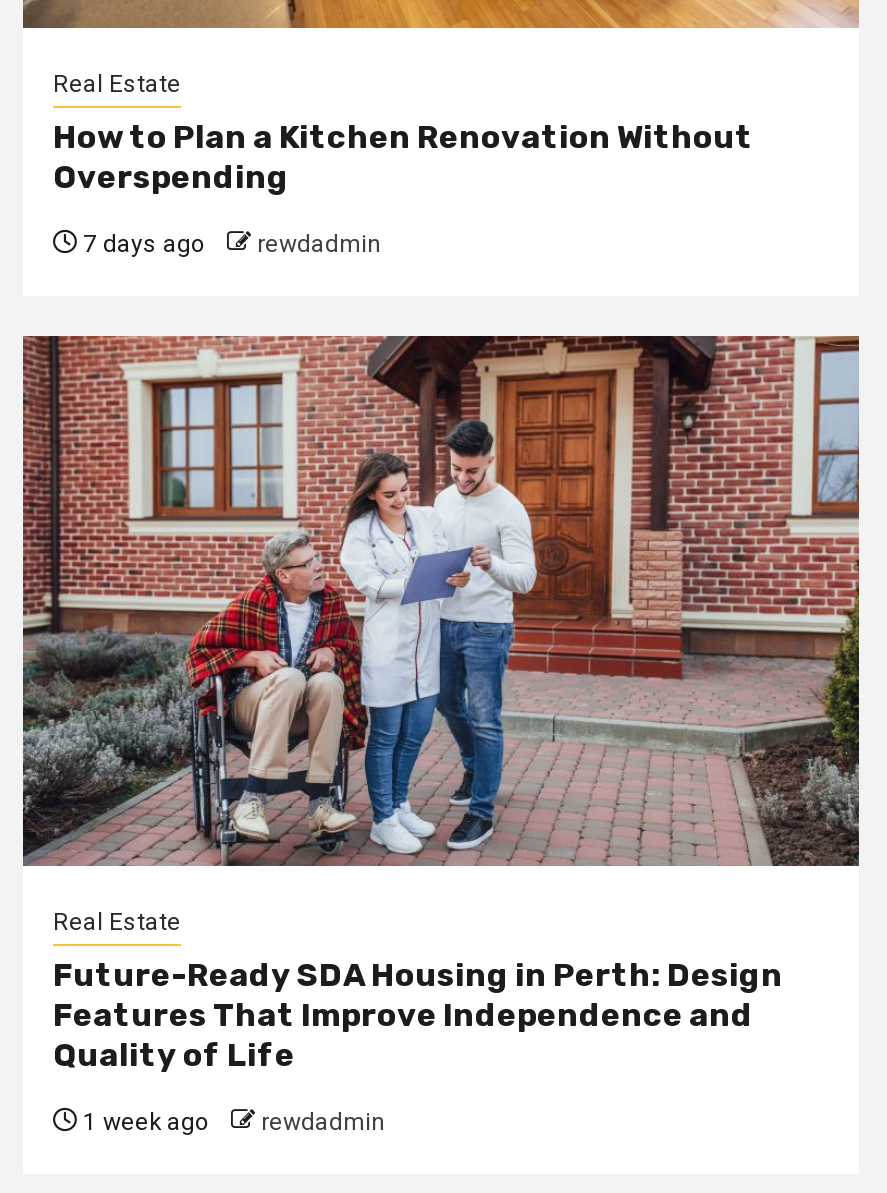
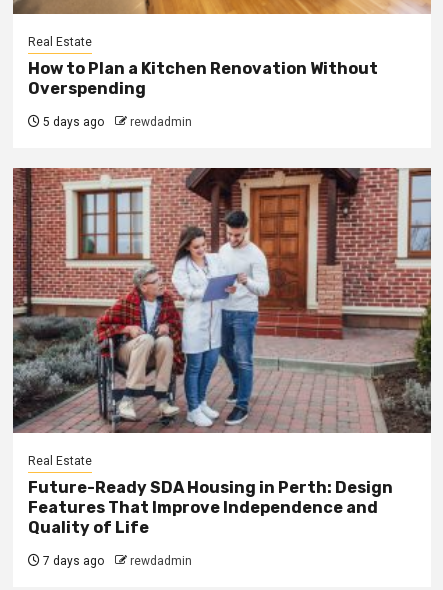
[77,229,381,257] 7 days ago rewdadmin -> [40,115,192,129] 5 days ago rewdadmin
[77,1107,385,1135] 1 week ago rewdadmin -> [40,554,192,568] 7 days ago rewdadmin

